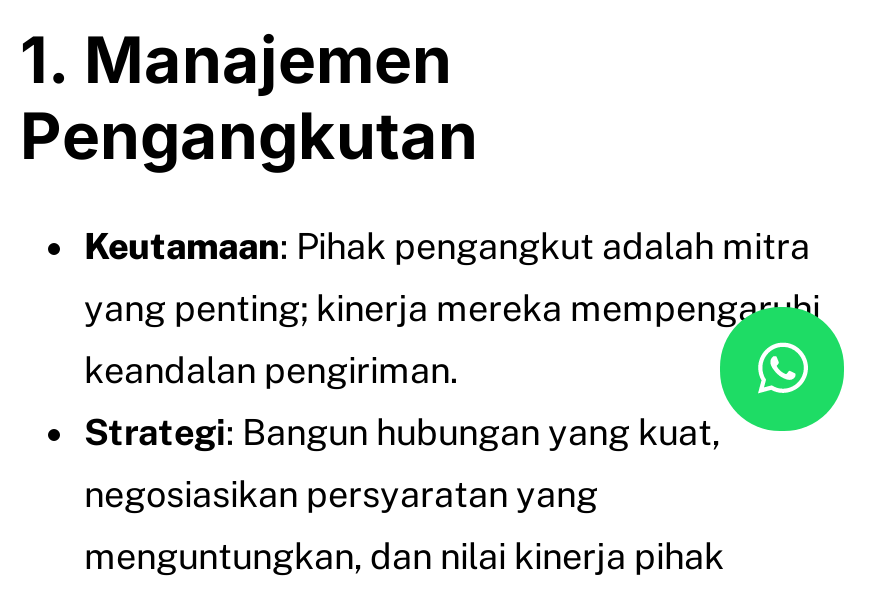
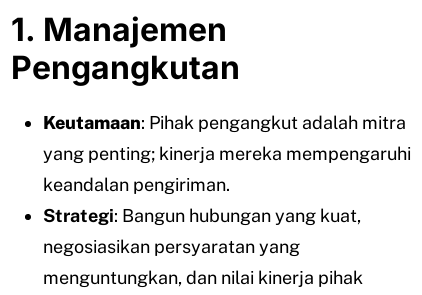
[718,323,846,433] [image] -> none

